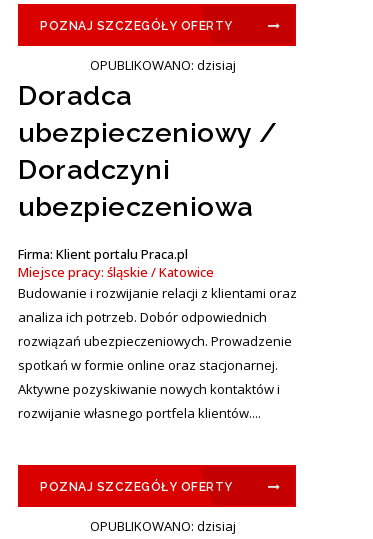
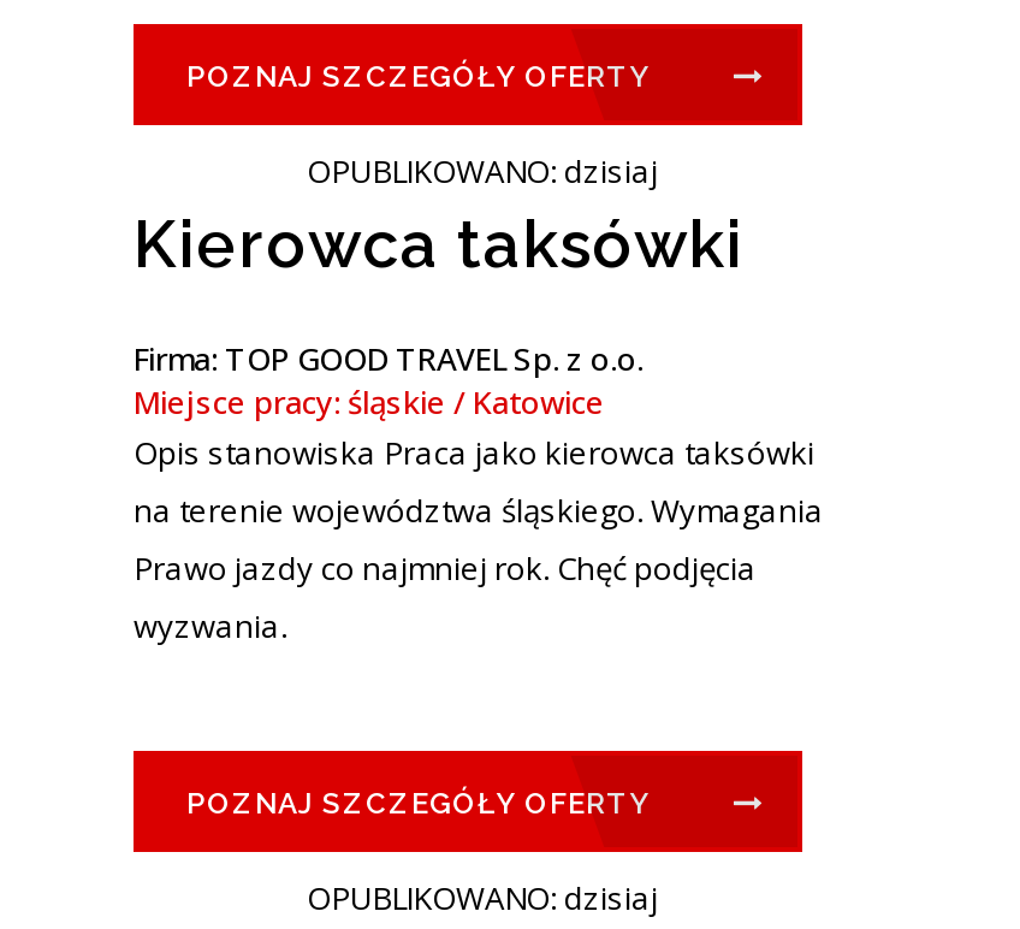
[18,80,277,222] Doradca | ubezpieczeniowy / | Doradczyni | ubezpieczeniowa -> [134,207,743,282] Kierowca taksówki
[18,245,188,263] Firma: Klient portalu Praca.pl -> [134,337,644,380] Firma: TOP GOOD TRAVEL Sp. z o.o.
[18,284,297,422] Budowanie i rozwijanie relacji z klientami oraz | analiza ich potrzeb. Dobór odpowiednich | rozwiązań ubezpieczeniowych. Prowadzenie | spotkań w formie online oraz stacjonarnej. | Aktywne pozyskiwanie nowych kontaktów i | rozwijanie własnego portfela klientów.... -> [134,431,824,647] Opis stanowiska Praca jako kierowca taksówki | na terenie województwa śląskiego. Wymagania | Prawo jazdy co najmniej rok. Chęć podjęcia | wyzwania.

